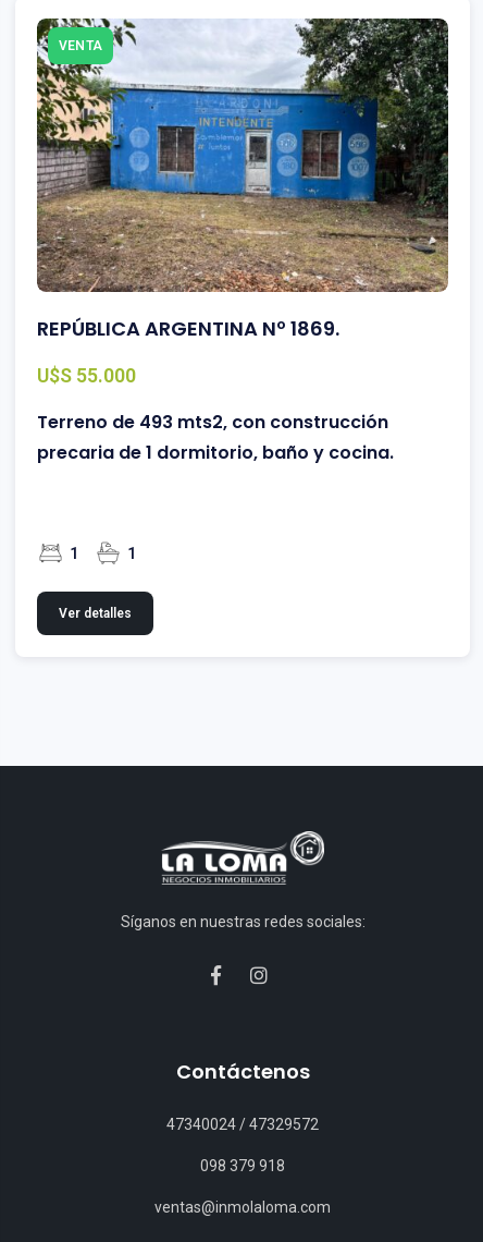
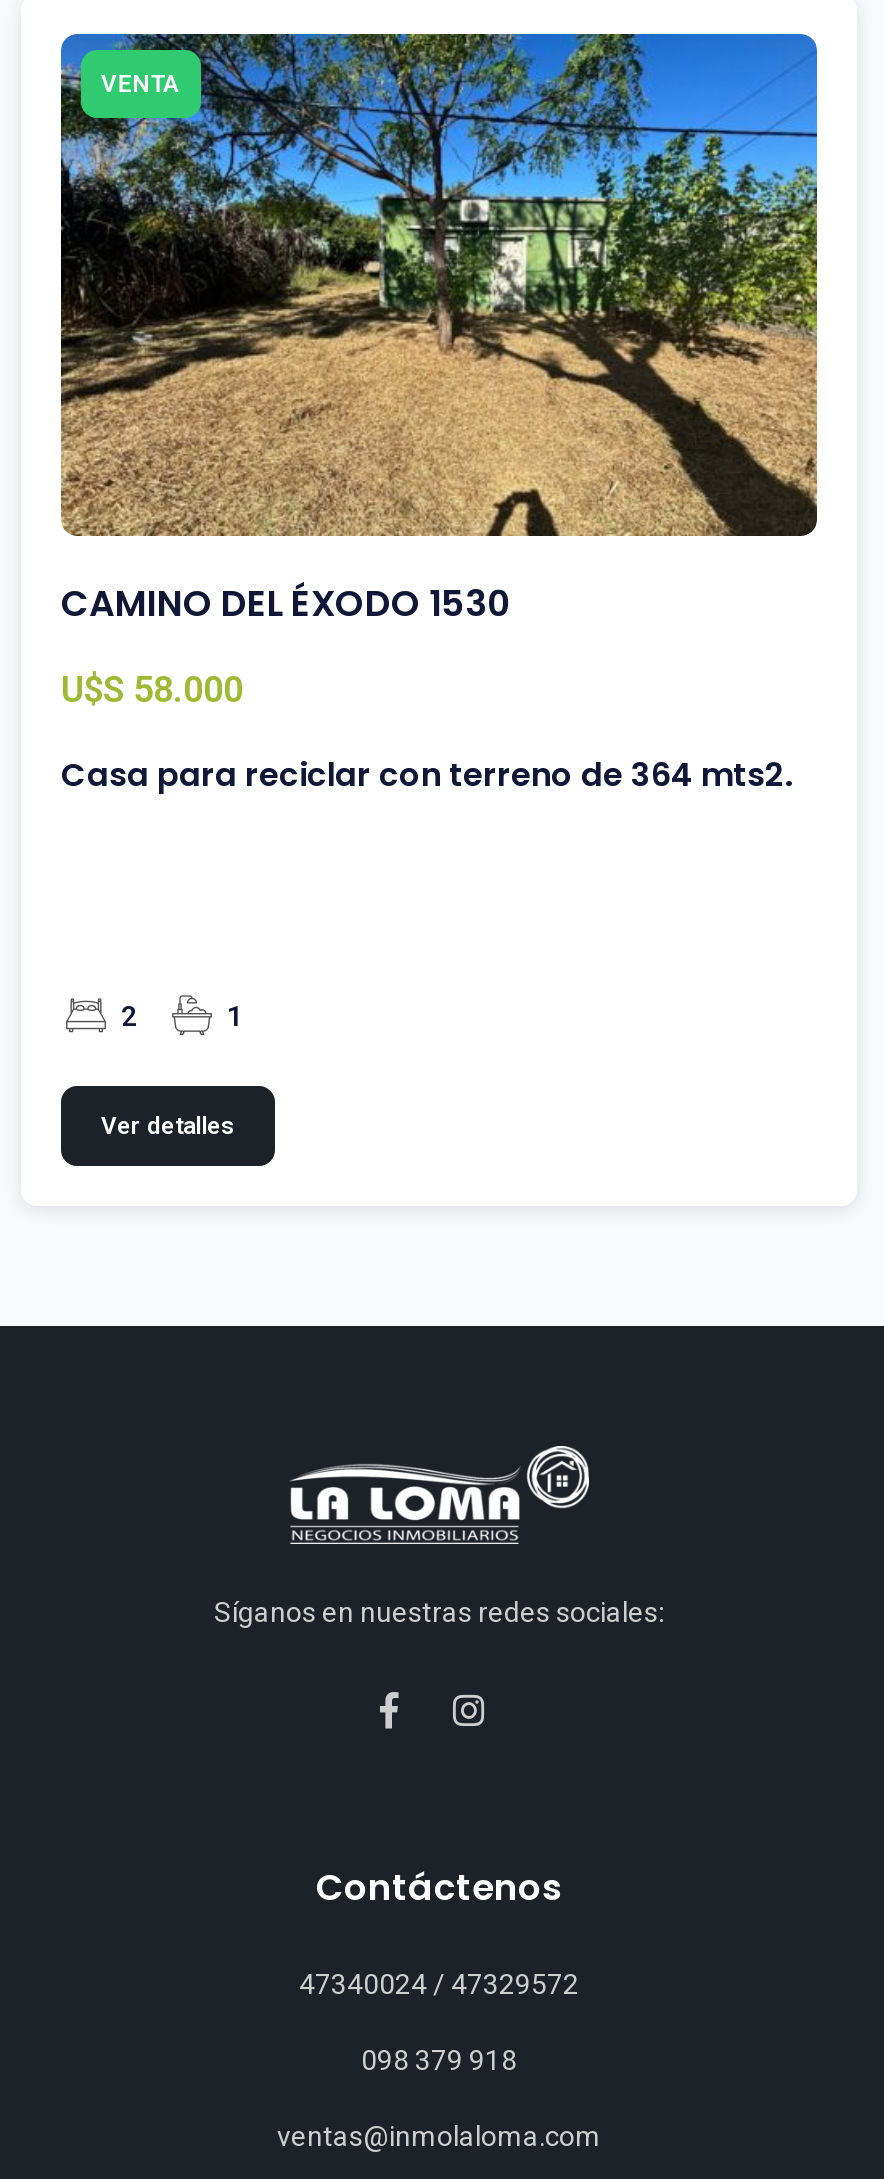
[36,17,449,342] [image] | REPÚBLICA ARGENTINA Nº 1869. -> [59,32,819,628] [image] | CAMINO DEL ÉXODO 1530
[37,364,136,387] U$S 55.000 -> [61,668,243,710] U$S 58.000
[37,410,394,465] Terreno de 493 mts2, con construcción | precaria de 1 dormitorio, baño y cocina. -> [61,752,793,798] Casa para reciclar con terreno de 364 mts2.
[70,545,78,563] 1 -> [121,1001,137,1033] 2

